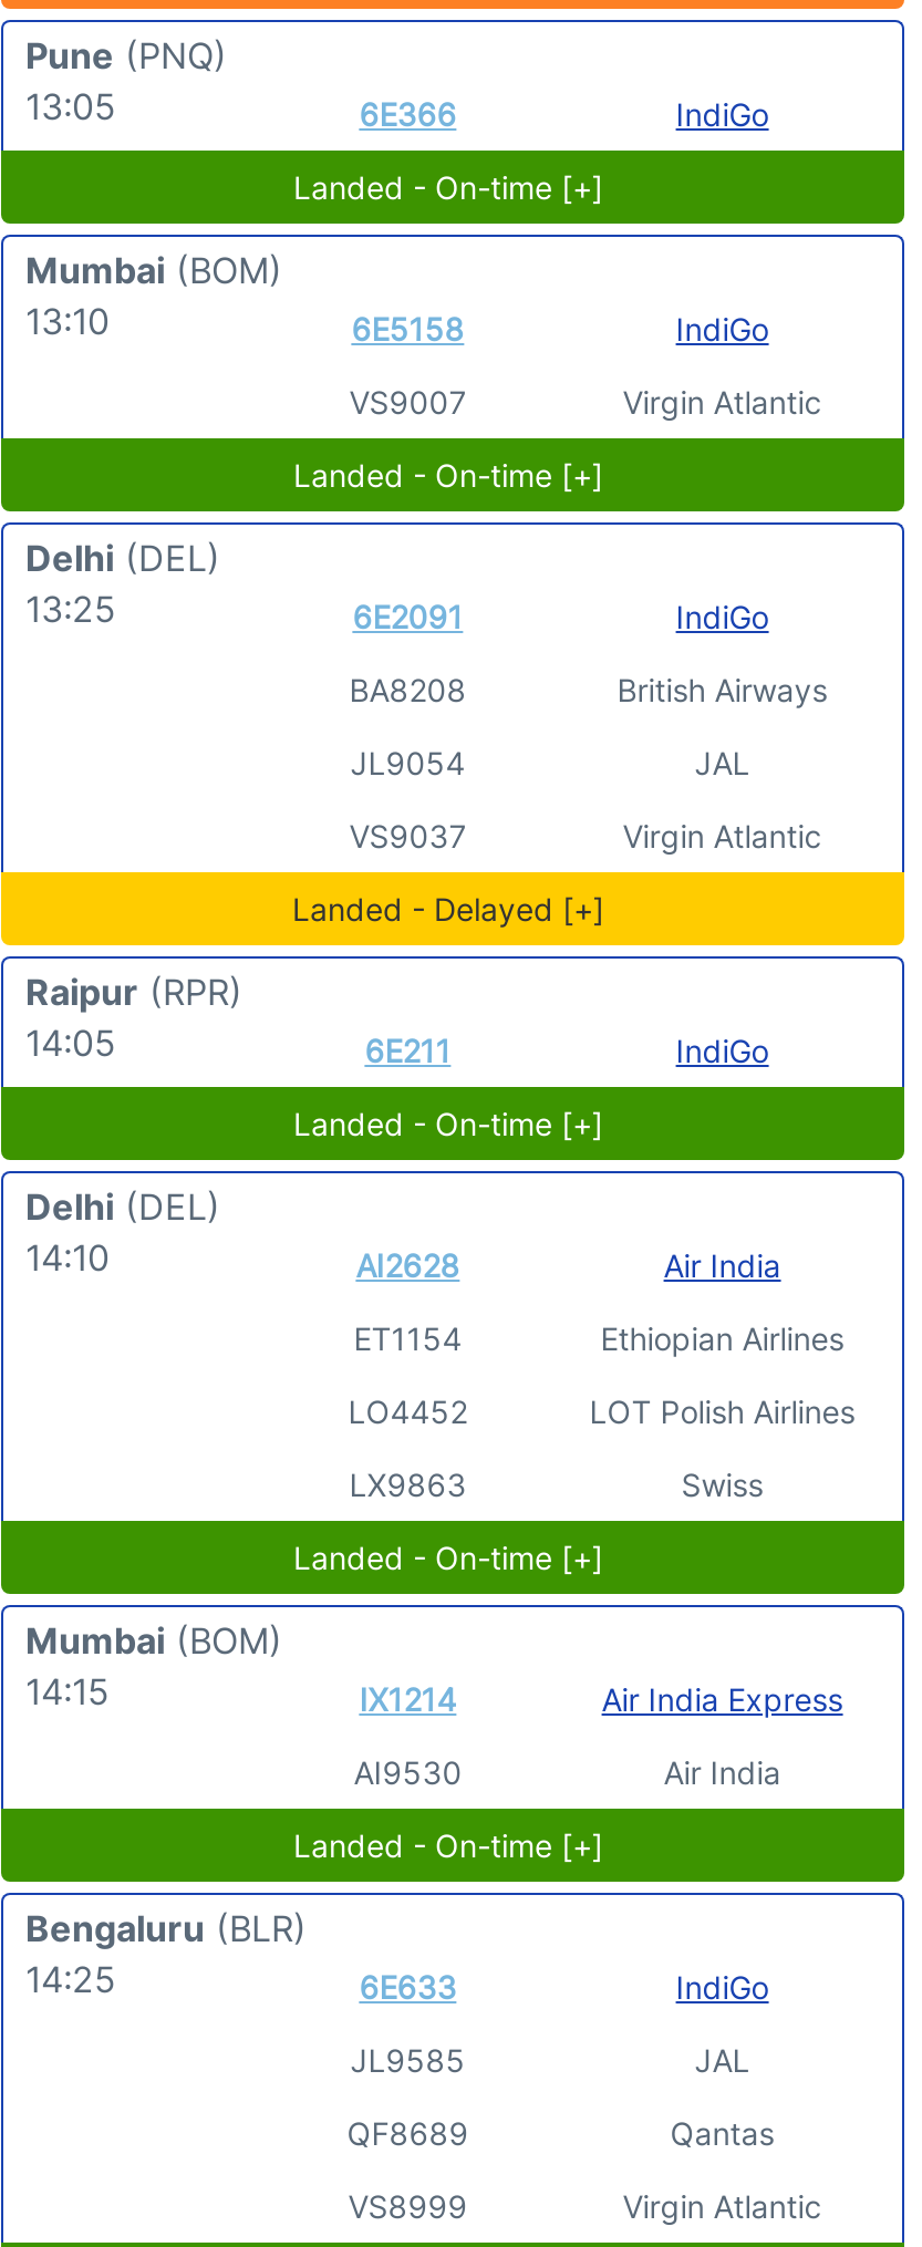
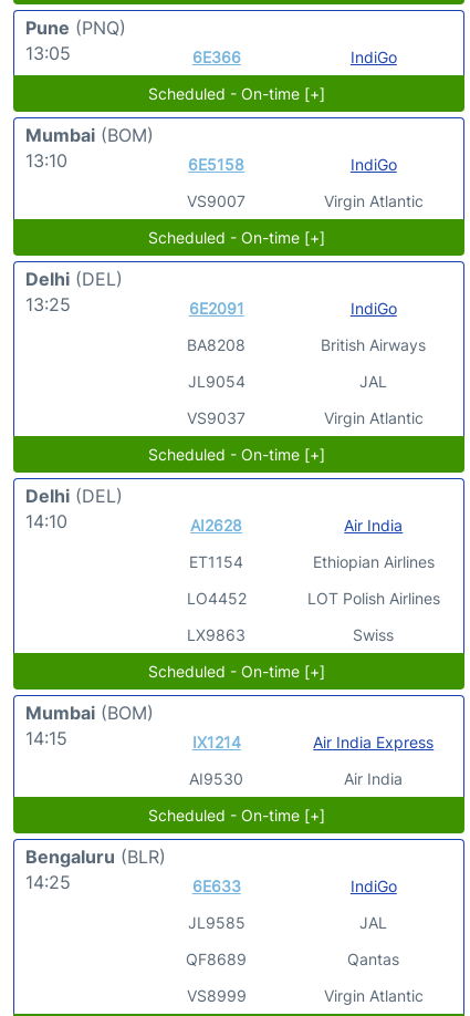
[293,167,603,205] Landed - On-time [+] -> [148,84,325,102] Scheduled - On-time [+]
[293,455,603,493] Landed - On-time [+] -> [148,228,325,246] Scheduled - On-time [+]
[25,889,769,1141] Landed - Delayed [+] | Raipur (RPR) | 14:05 | 6E211 | IndiGo | Landed - On-time [+] -> [148,444,325,463] Scheduled - On-time [+]
[293,1538,603,1575] Landed - On-time [+] -> [148,661,325,680] Scheduled - On-time [+]
[293,1825,603,1863] Landed - On-time [+] -> [148,805,325,824] Scheduled - On-time [+]

